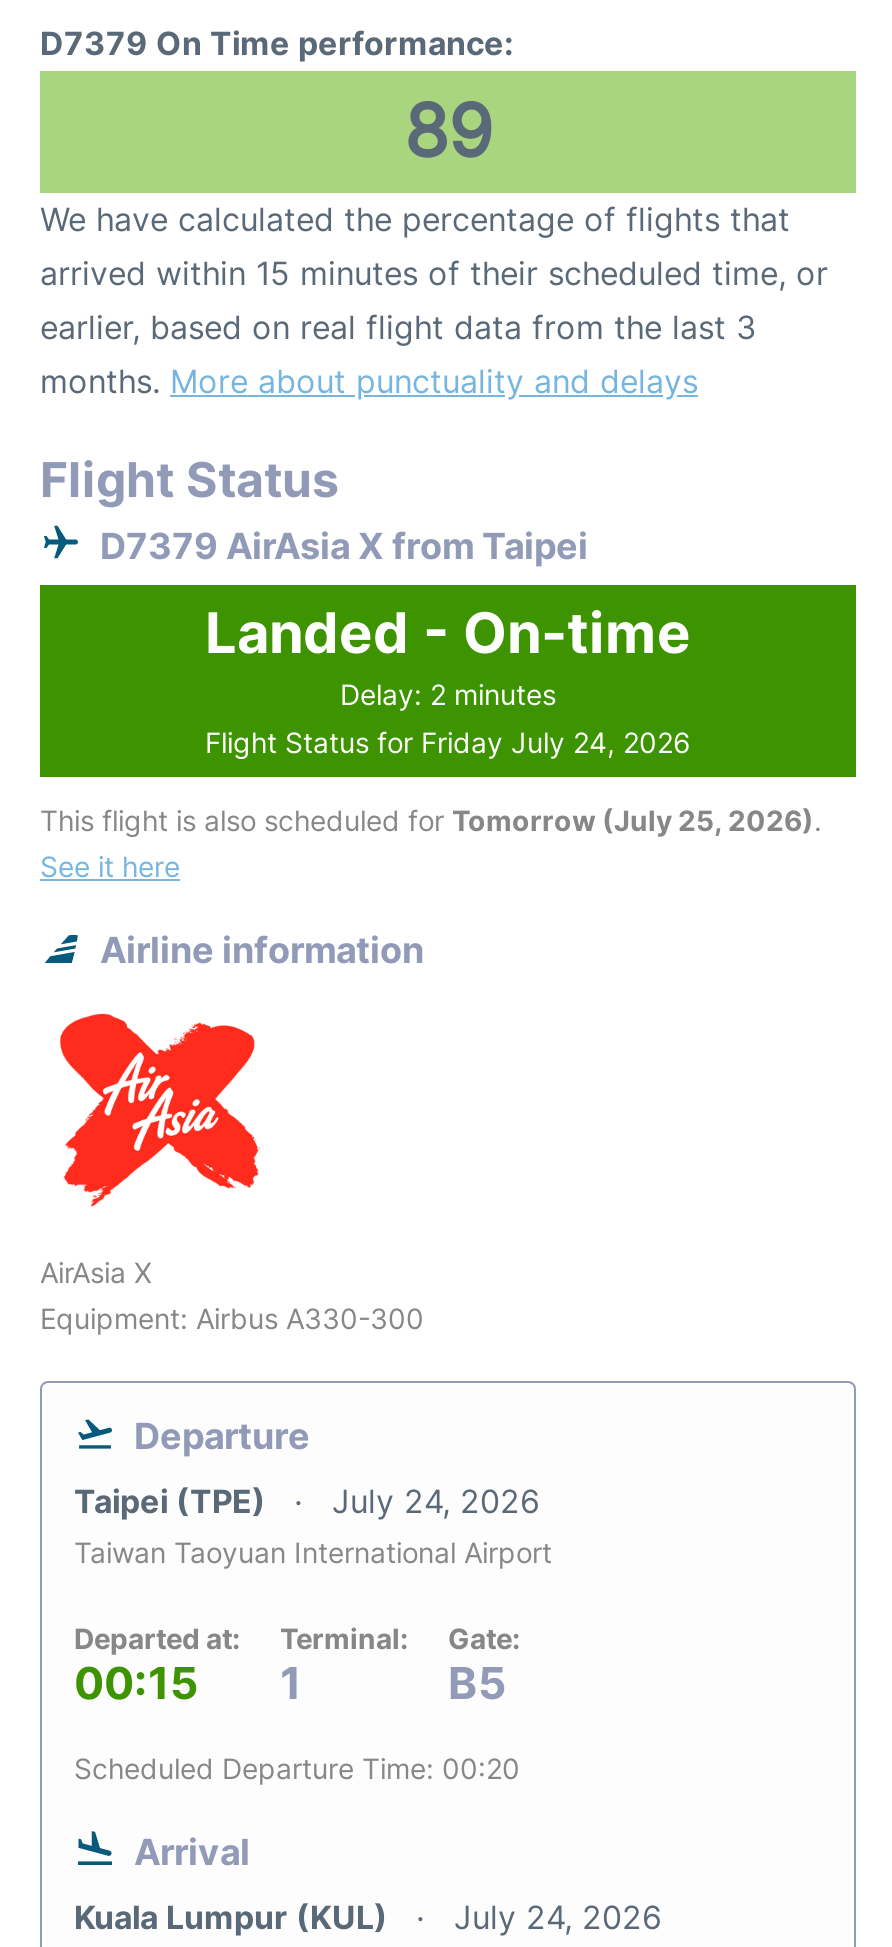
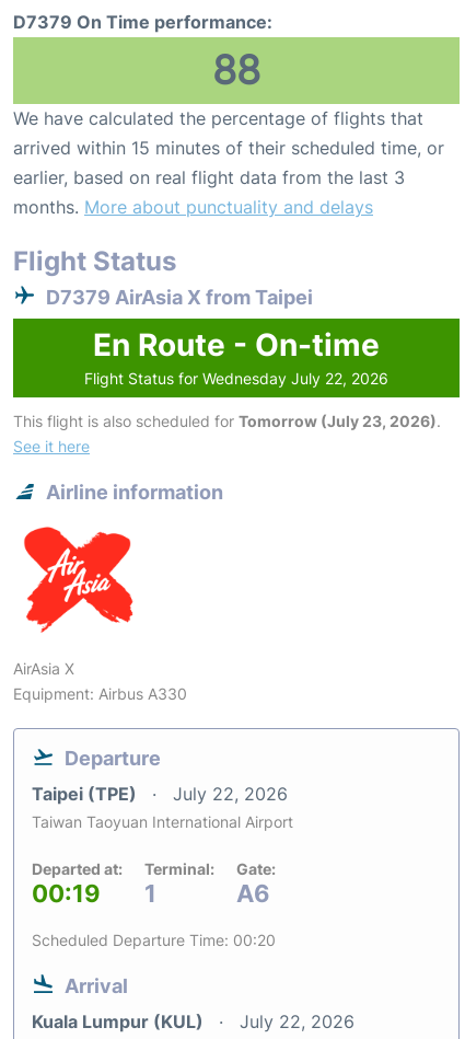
[404,87,492,175] 89 -> [212,46,260,94] 88
[205,599,691,759] Landed - On-time | Delay: 2 minutes | Flight Status for Friday July 24, 2026 -> [84,326,388,388] En Route - On-time | Flight Status for Wednesday July 22, 2026
[40,803,822,837] This flight is also scheduled for Tomorrow (July 25, 2026). -> [13,412,441,430] This flight is also scheduled for Tomorrow (July 23, 2026).
[40,1301,424,1335] Equipment: Airbus A330-300 -> [13,684,187,703] Equipment: Airbus A330
[74,1481,540,1521] Taipei (TPE) July 24, 2026 -> [32,783,288,805] Taipei (TPE) July 22, 2026
[74,1657,302,1709] 00:15 1 -> [32,879,156,908] 00:19 1
[448,1657,506,1709] B5 -> [236,879,270,908] A6
[74,1897,662,1937] Kuala Lumpur (KUL) July 24, 2026 -> [32,1011,354,1032] Kuala Lumpur (KUL) July 22, 2026

